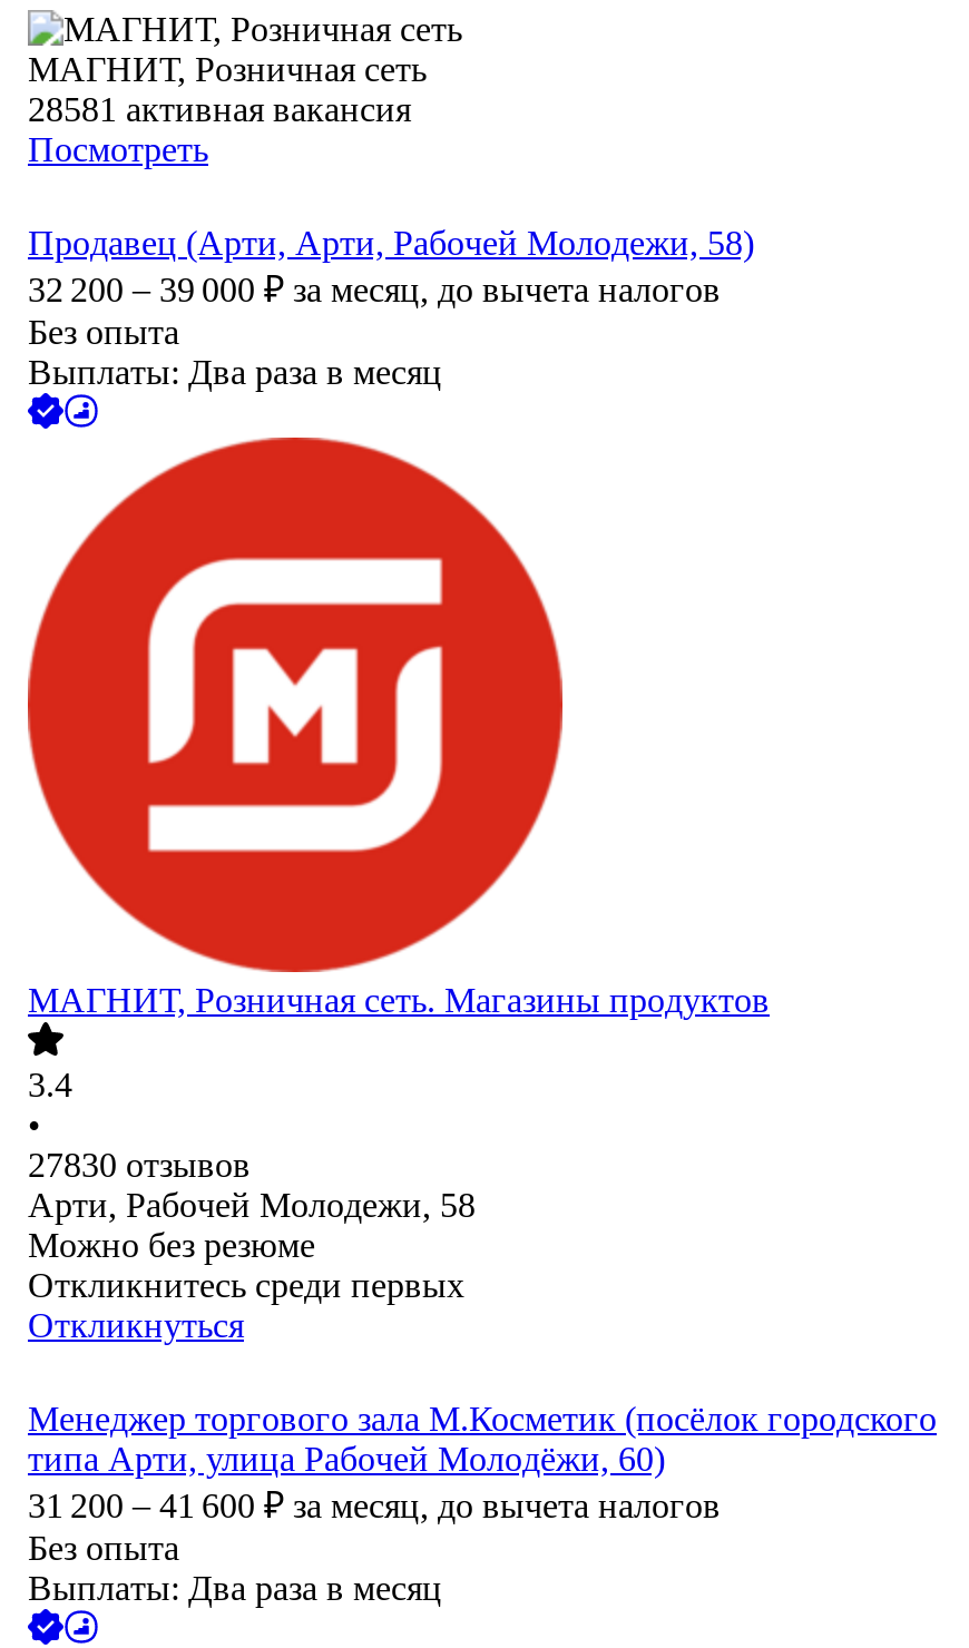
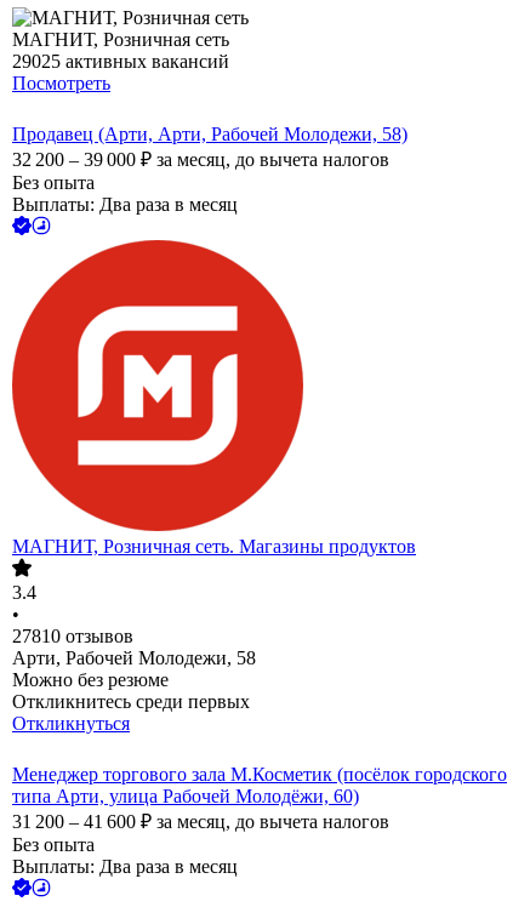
[28,91,411,129] 28581 активная вакансия -> [12,51,229,72] 29025 активных вакансий
[28,1146,251,1184] 27830 отзывов -> [12,626,133,647] 27810 отзывов

